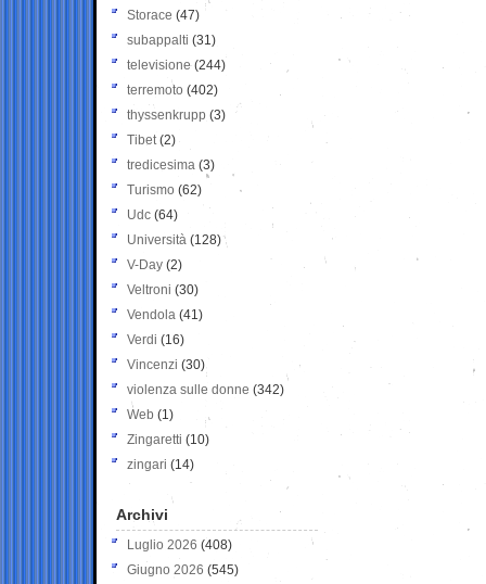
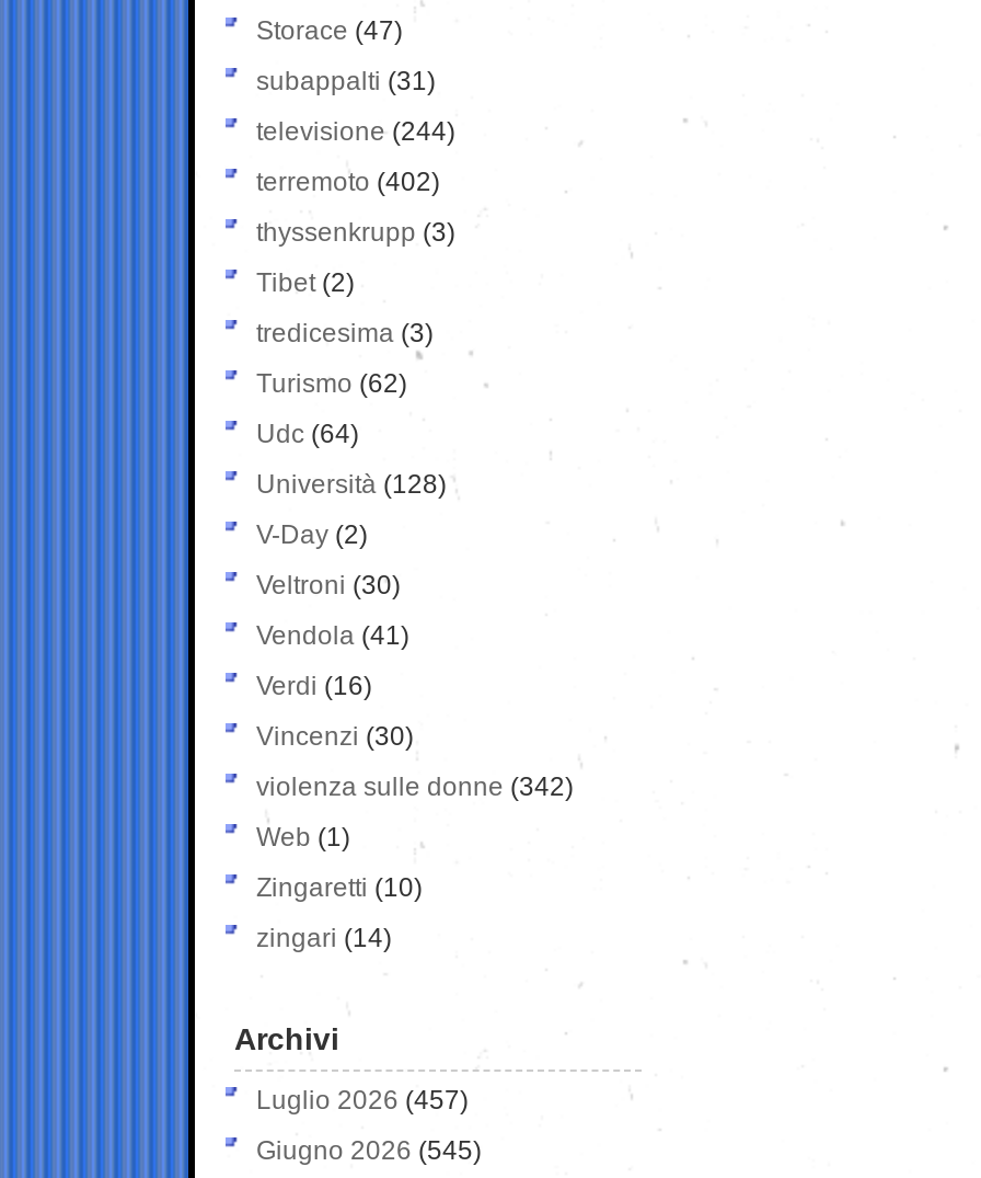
[127,537,232,552] Luglio 2026 (408) -> [256,1085,469,1115] Luglio 2026 (457)

